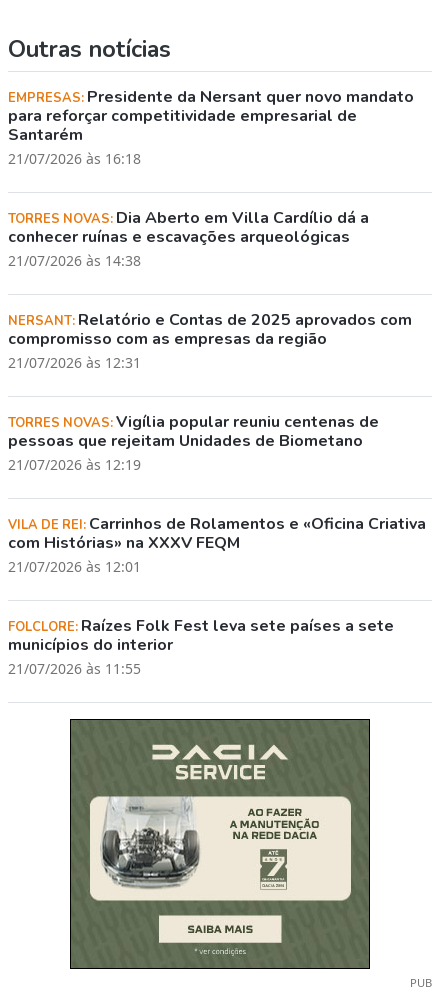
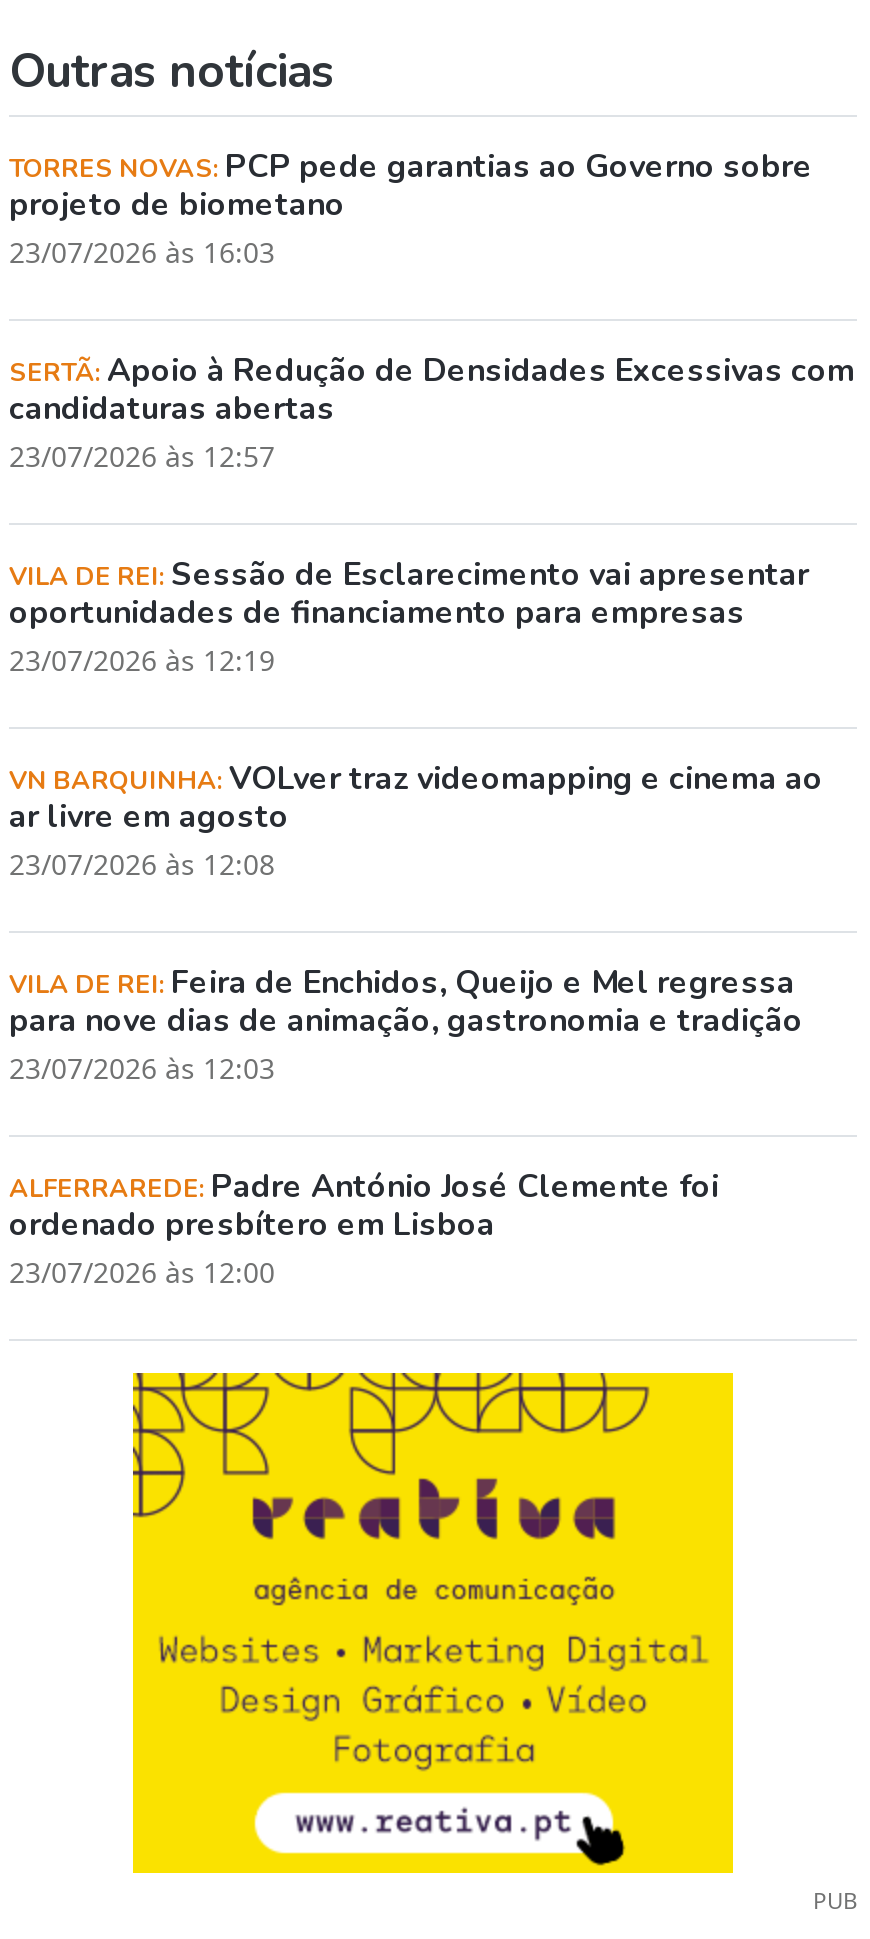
[8,86,414,168] EMPRESAS: Presidente da Nersant quer novo mandato | para reforçar competitividade empresarial de | Santarém | 21/07/2026 às 16:18 -> [9,145,813,271] TORRES NOVAS: PCP pede garantias ao Governo sobre | projeto de biometano | 23/07/2026 às 16:03
[8,207,369,270] TORRES NOVAS: Dia Aberto em Villa Cardílio dá a | conhecer ruínas e escavações arqueológicas | 21/07/2026 às 14:38 -> [9,349,855,475] SERTÃ: Apoio à Redução de Densidades Excessivas com | candidaturas abertas | 23/07/2026 às 12:57
[8,309,412,372] NERSANT: Relatório e Contas de 2025 aprovados com | compromisso com as empresas da região | 21/07/2026 às 12:31 -> [9,553,809,679] VILA DE REI: Sessão de Esclarecimento vai apresentar | oportunidades de financiamento para empresas | 23/07/2026 às 12:19
[8,411,379,474] TORRES NOVAS: Vigília popular reuniu centenas de | pessoas que rejeitam Unidades de Biometano | 21/07/2026 às 12:19 -> [9,757,823,883] VN BARQUINHA: VOLver traz videomapping e cinema ao | ar livre em agosto | 23/07/2026 às 12:08
[8,513,426,576] VILA DE REI: Carrinhos de Rolamentos e «Oficina Criativa | com Histórias» na XXXV FEQM | 21/07/2026 às 12:01 -> [9,961,803,1087] VILA DE REI: Feira de Enchidos, Queijo e Mel regressa | para nove dias de animação, gastronomia e tradição | 23/07/2026 às 12:03
[8,615,394,678] FOLCLORE: Raízes Folk Fest leva sete países a sete | municípios do interior | 21/07/2026 às 11:55 -> [9,1165,719,1291] ALFERRAREDE: Padre António José Clemente foi | ordenado presbítero em Lisboa | 23/07/2026 às 12:00
[69,718,371,970] [image] -> [131,1371,735,1875] [image]

